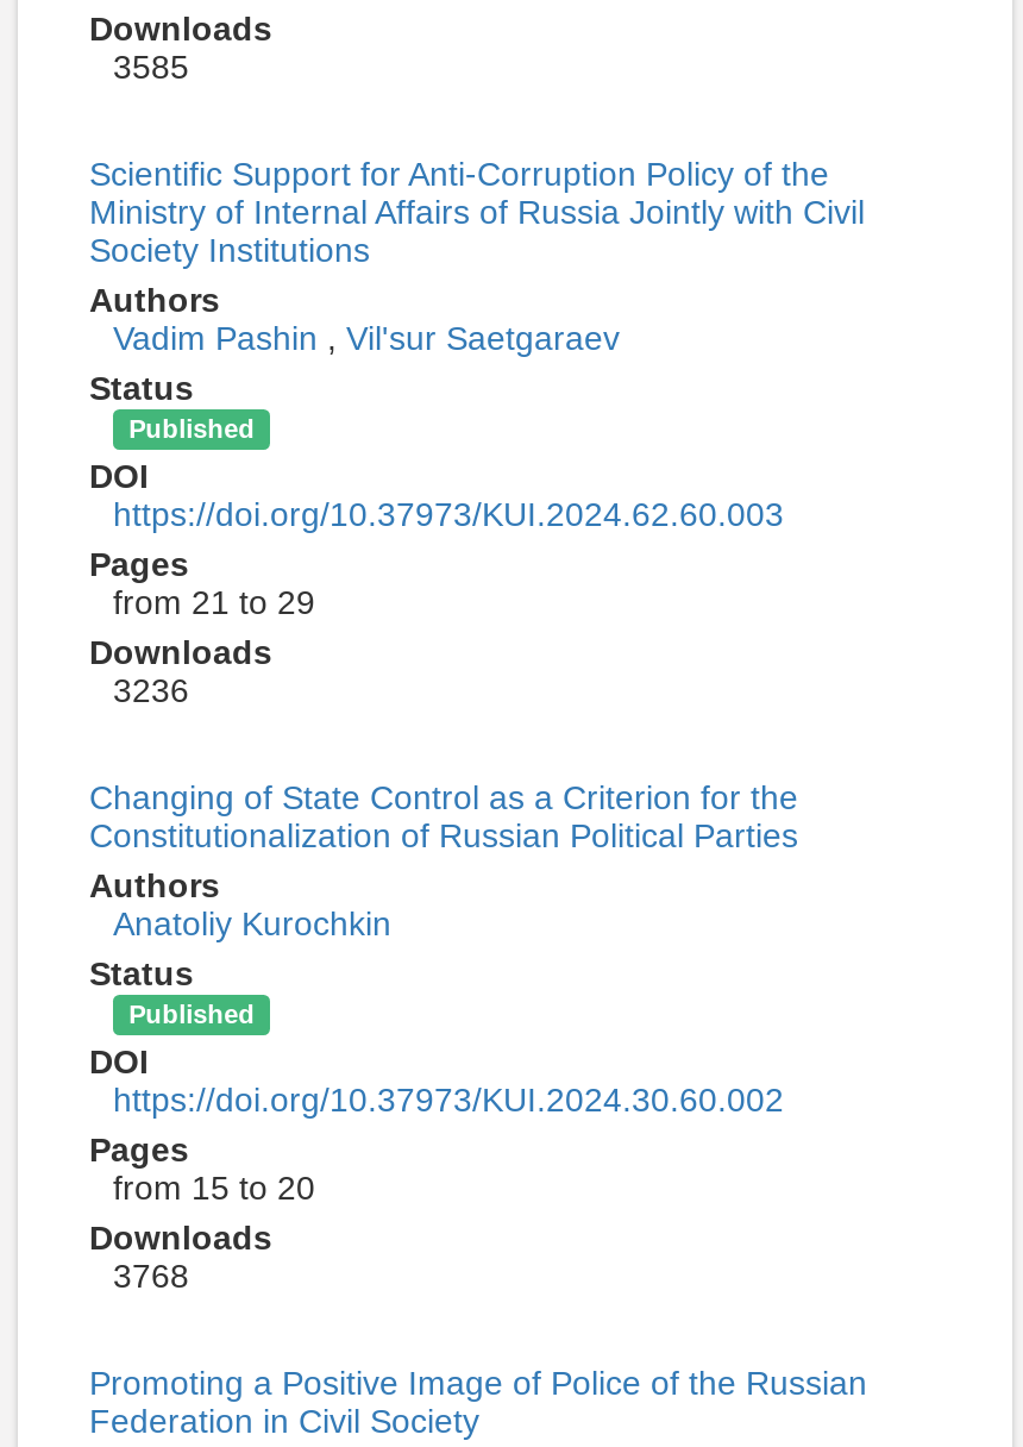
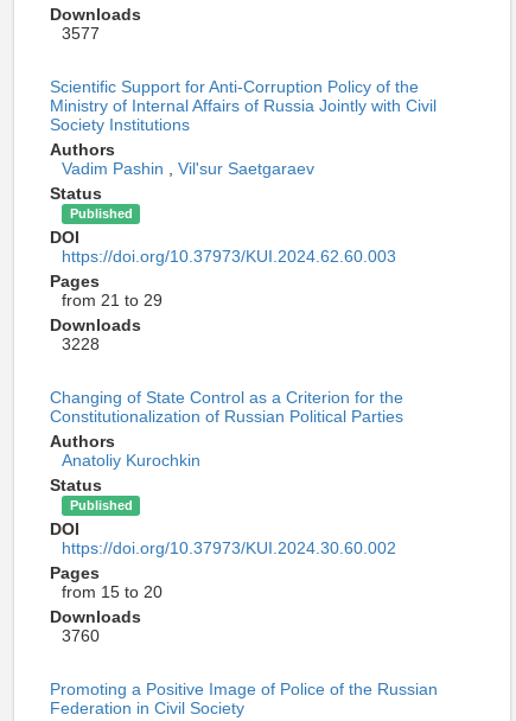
[113,47,189,85] 3585 -> [62,23,100,42] 3577
[113,671,189,709] 3236 -> [62,334,100,353] 3228
[113,1256,189,1294] 3768 -> [62,626,100,645] 3760

